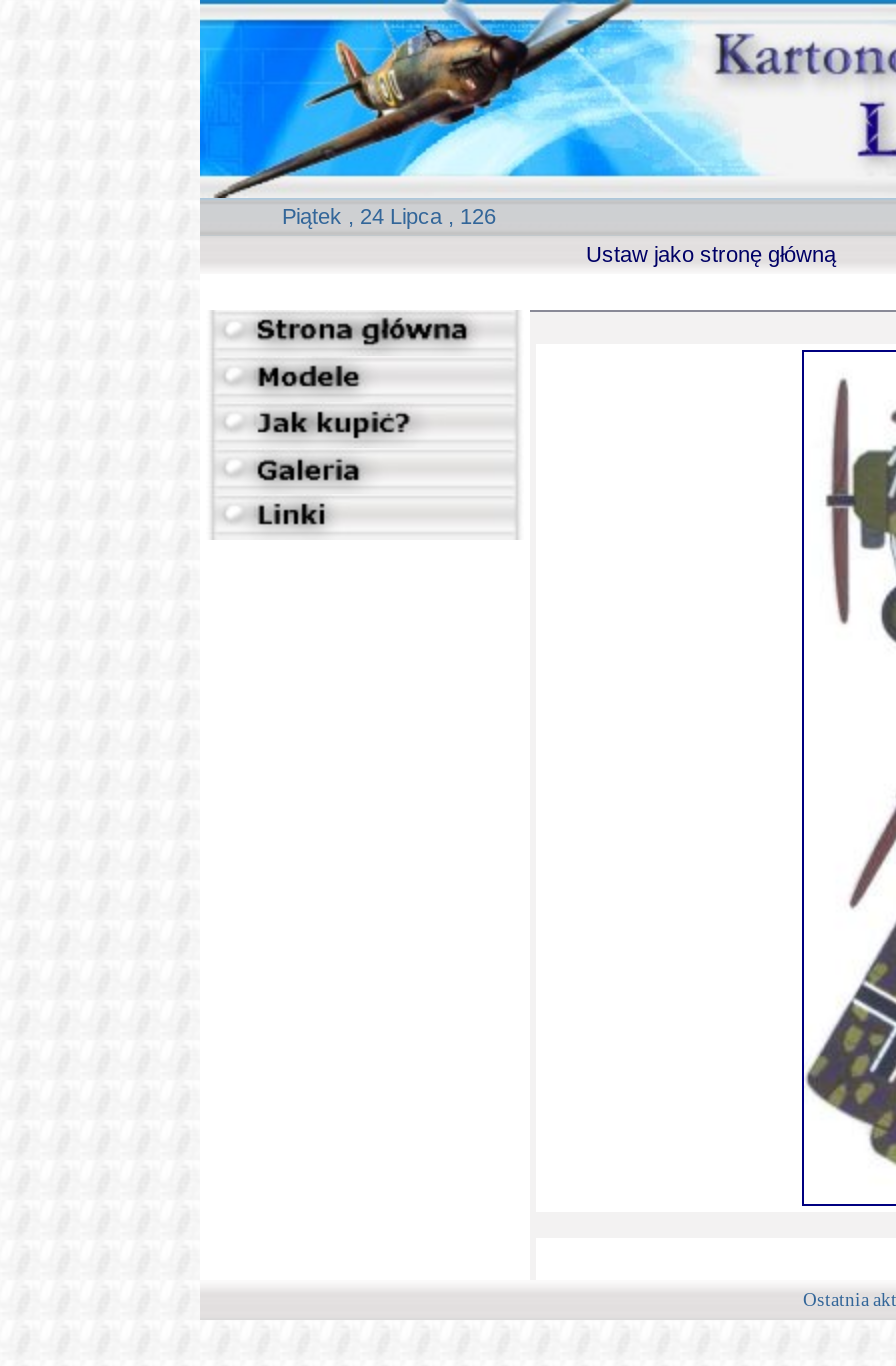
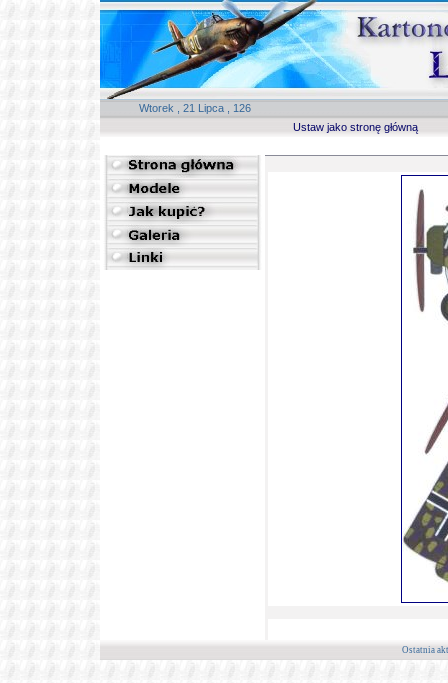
[282,204,496,228] Piątek , 24 Lipca , 126 -> [138,102,250,114] Wtorek , 21 Lipca , 126

